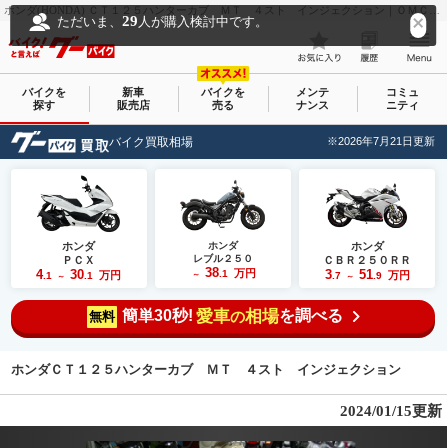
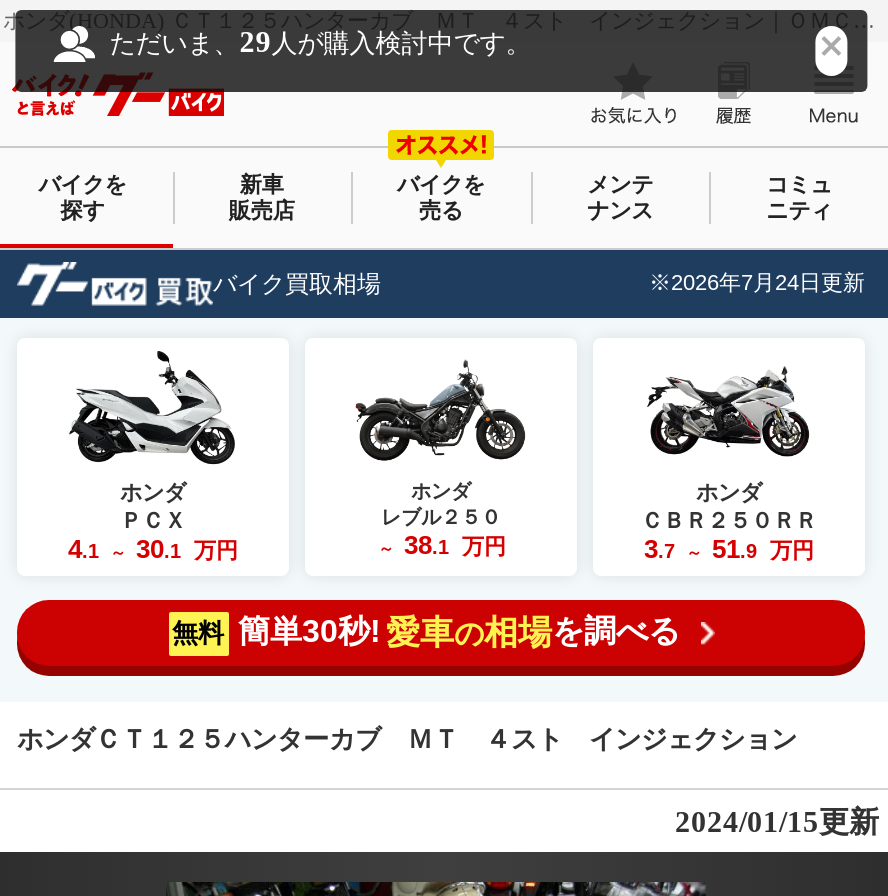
[327,135,435,147] ※2026年7月21日更新 -> [649,271,865,295] ※2026年7月24日更新

